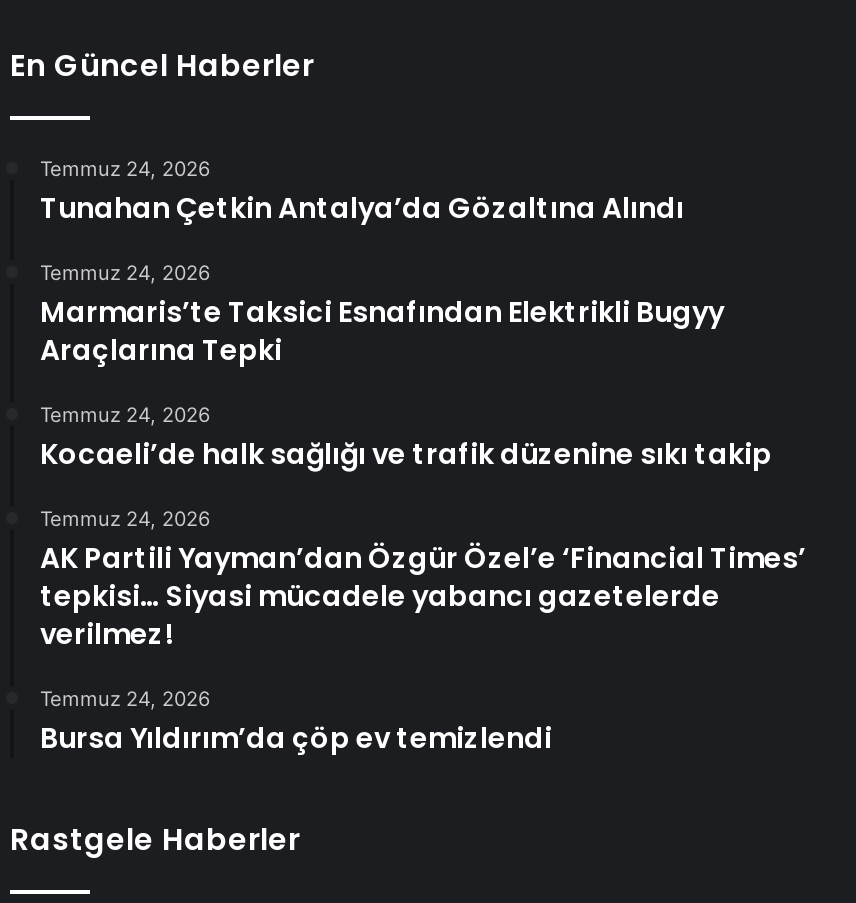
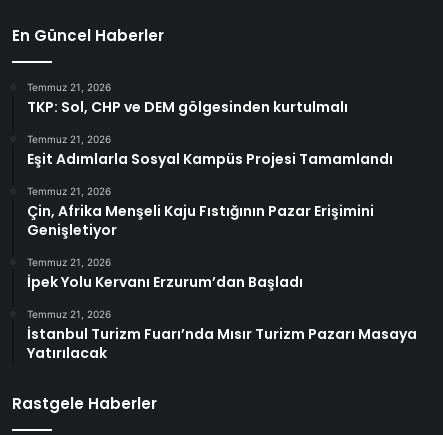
[40,156,684,228] Temmuz 24, 2026 | Tunahan Çetkin Antalya’da Gözaltına Alındı -> [27,81,348,117] Temmuz 21, 2026 | TKP: Sol, CHP ve DEM gölgesinden kurtulmalı
[40,260,724,370] Temmuz 24, 2026 | Marmaris’te Taksici Esnafından Elektrikli Bugyy | Araçlarına Tepki -> [27,133,393,169] Temmuz 21, 2026 | Eşit Adımlarla Sosyal Kampüs Projesi Tamamlandı
[40,402,772,474] Temmuz 24, 2026 | Kocaeli’de halk sağlığı ve trafik düzenine sıkı takip -> [27,185,374,240] Temmuz 21, 2026 | Çin, Afrika Menşeli Kaju Fıstığının Pazar Erişimini | Genişletiyor
[40,506,806,654] Temmuz 24, 2026 | AK Partili Yayman’dan Özgür Özel’e ‘Financial Times’ | tepkisi… Siyasi mücadele yabancı gazetelerde | verilmez! -> [27,256,303,292] Temmuz 21, 2026 | İpek Yolu Kervanı Erzurum’dan Başladı
[40,686,552,758] Temmuz 24, 2026 | Bursa Yıldırım’da çöp ev temizlendi -> [27,308,417,363] Temmuz 21, 2026 | İstanbul Turizm Fuarı’nda Mısır Turizm Pazarı Masaya | Yatırılacak

